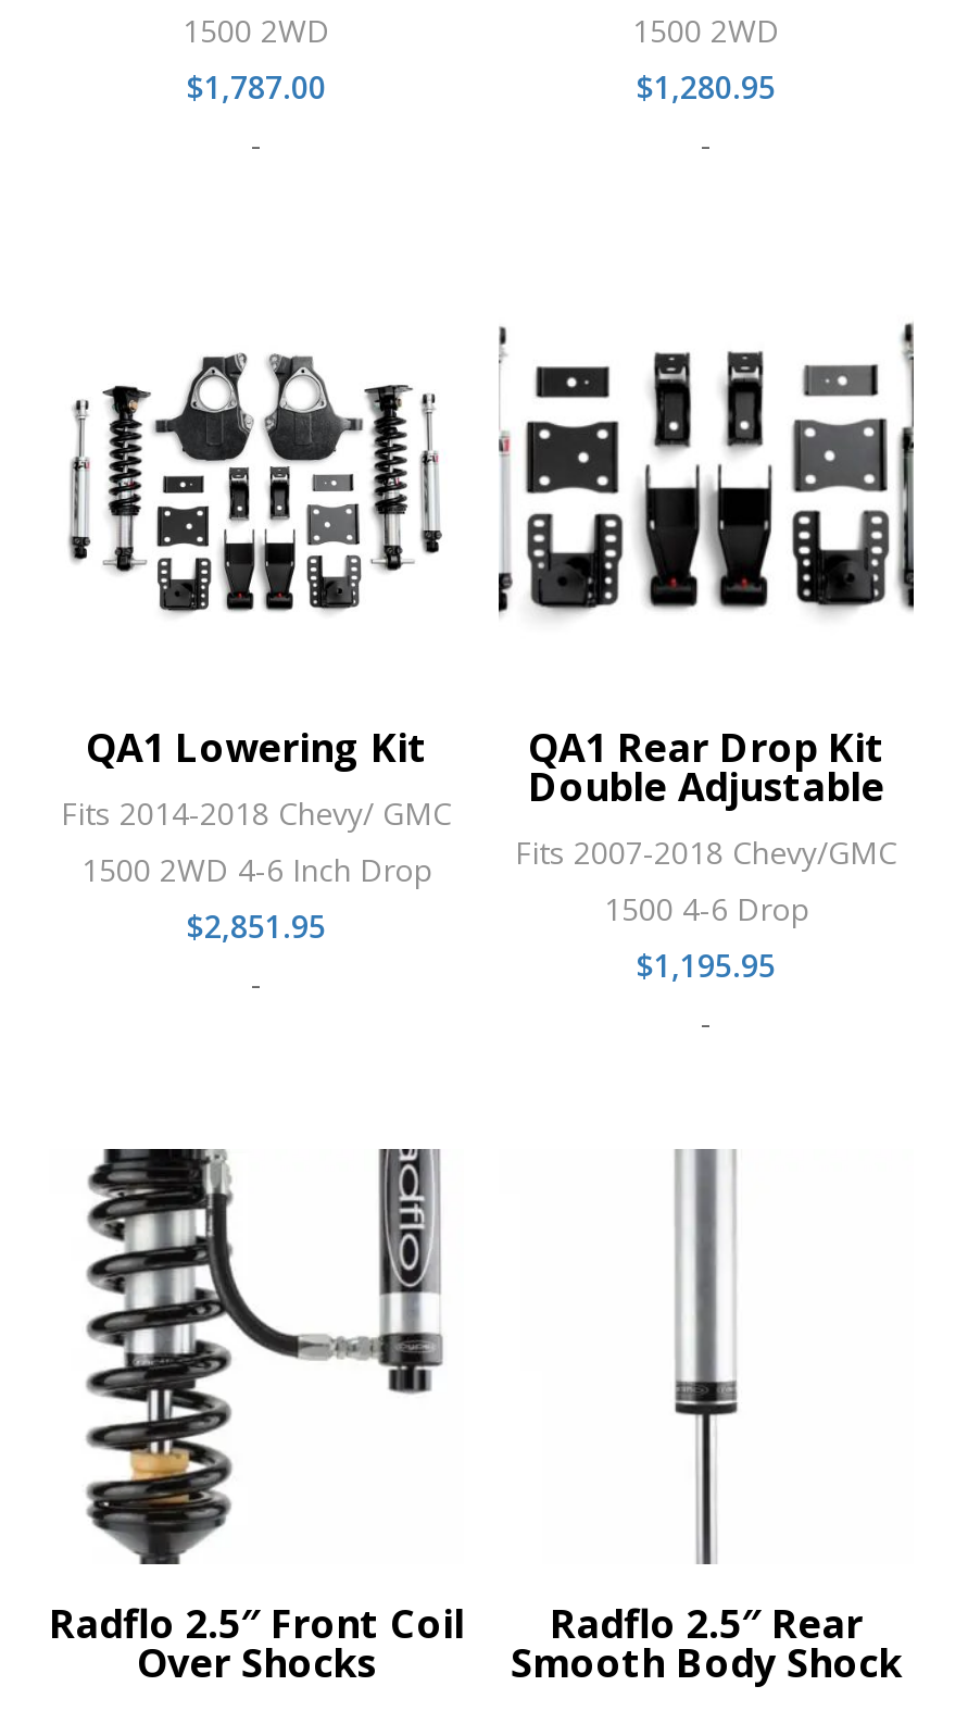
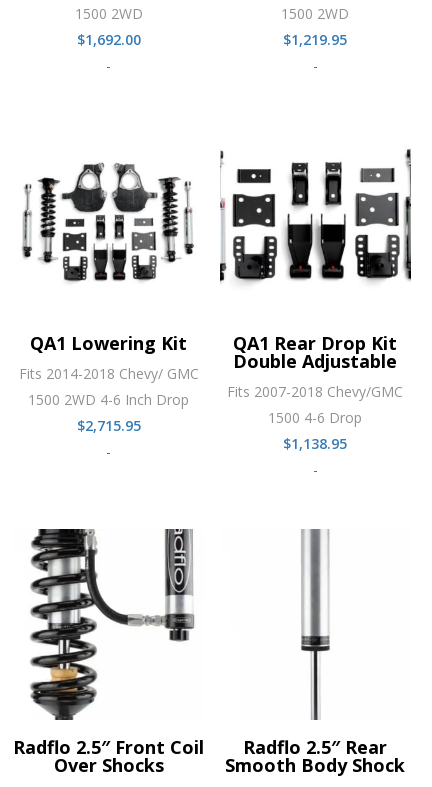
[187,65,326,107] $1,787.00 -> [76,30,140,49] $1,692.00
[637,65,776,107] $1,280.95 -> [283,30,347,49] $1,219.95
[187,904,326,945] $2,851.95 -> [76,416,140,435] $2,715.95
[637,943,776,984] $1,195.95 -> [283,434,347,453] $1,138.95

